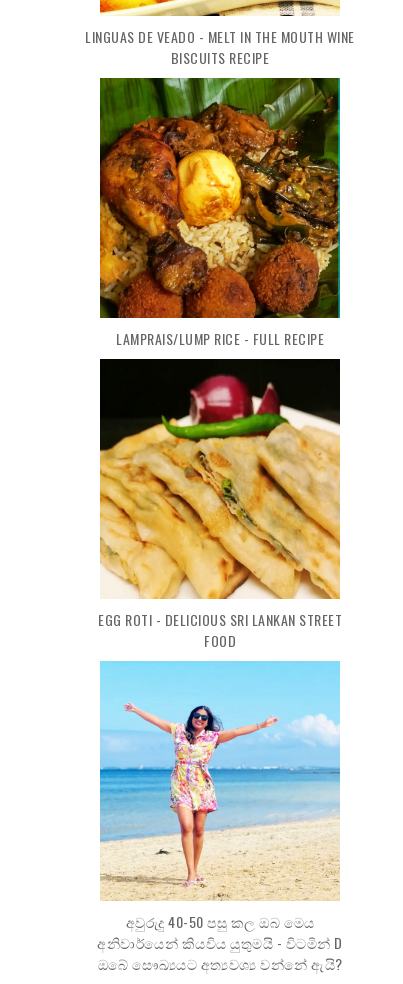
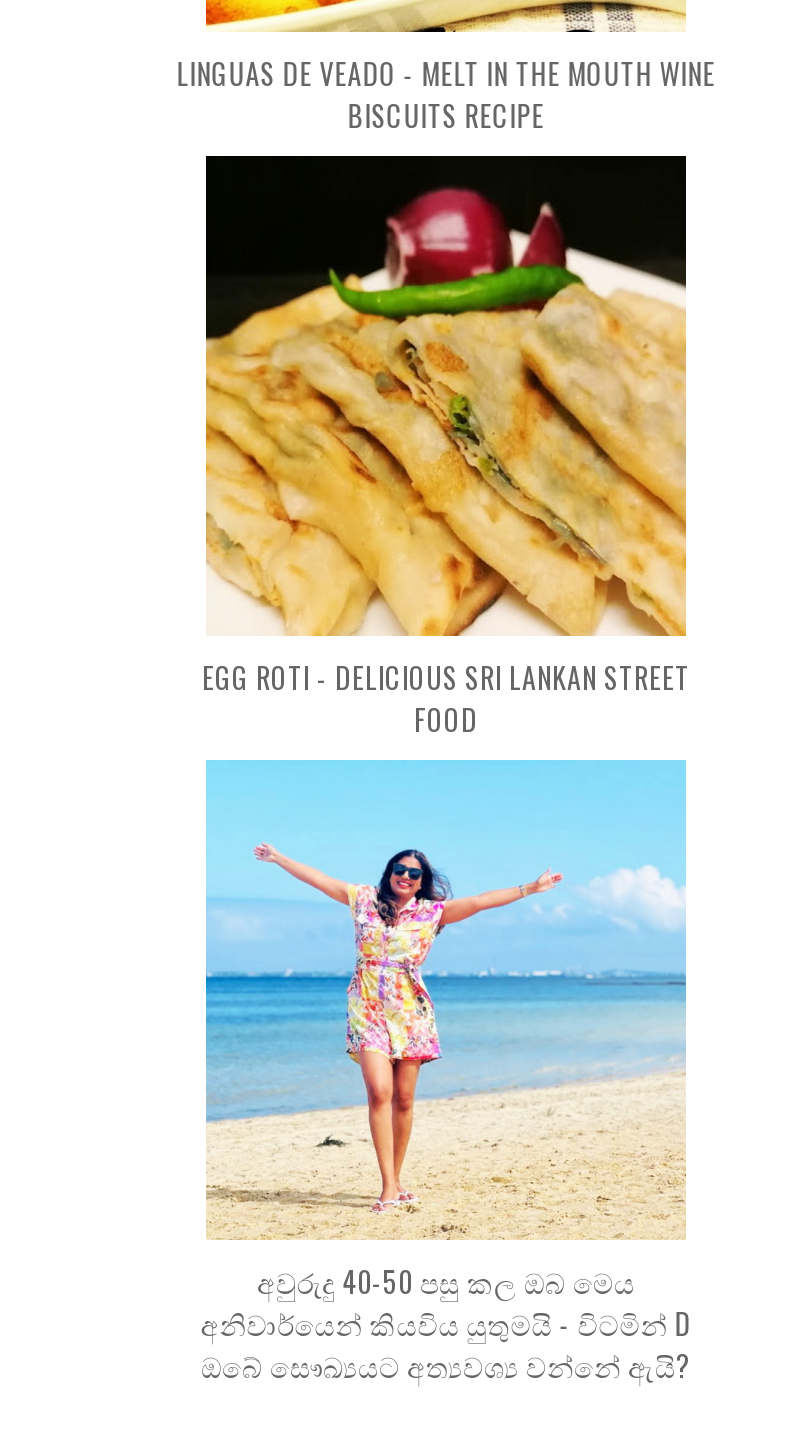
[99,77,341,349] [image] | LAMPRAIS/LUMP RICE - FULL RECIPE -> none

